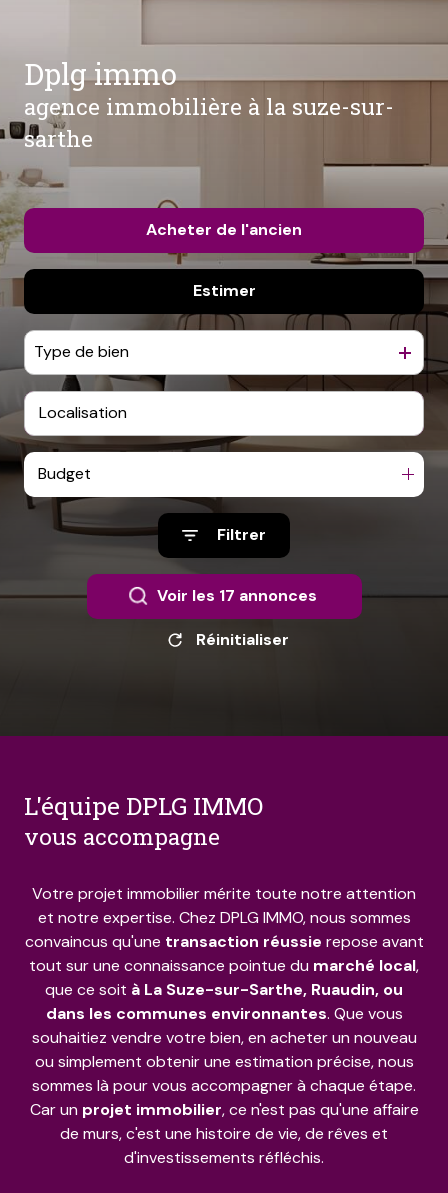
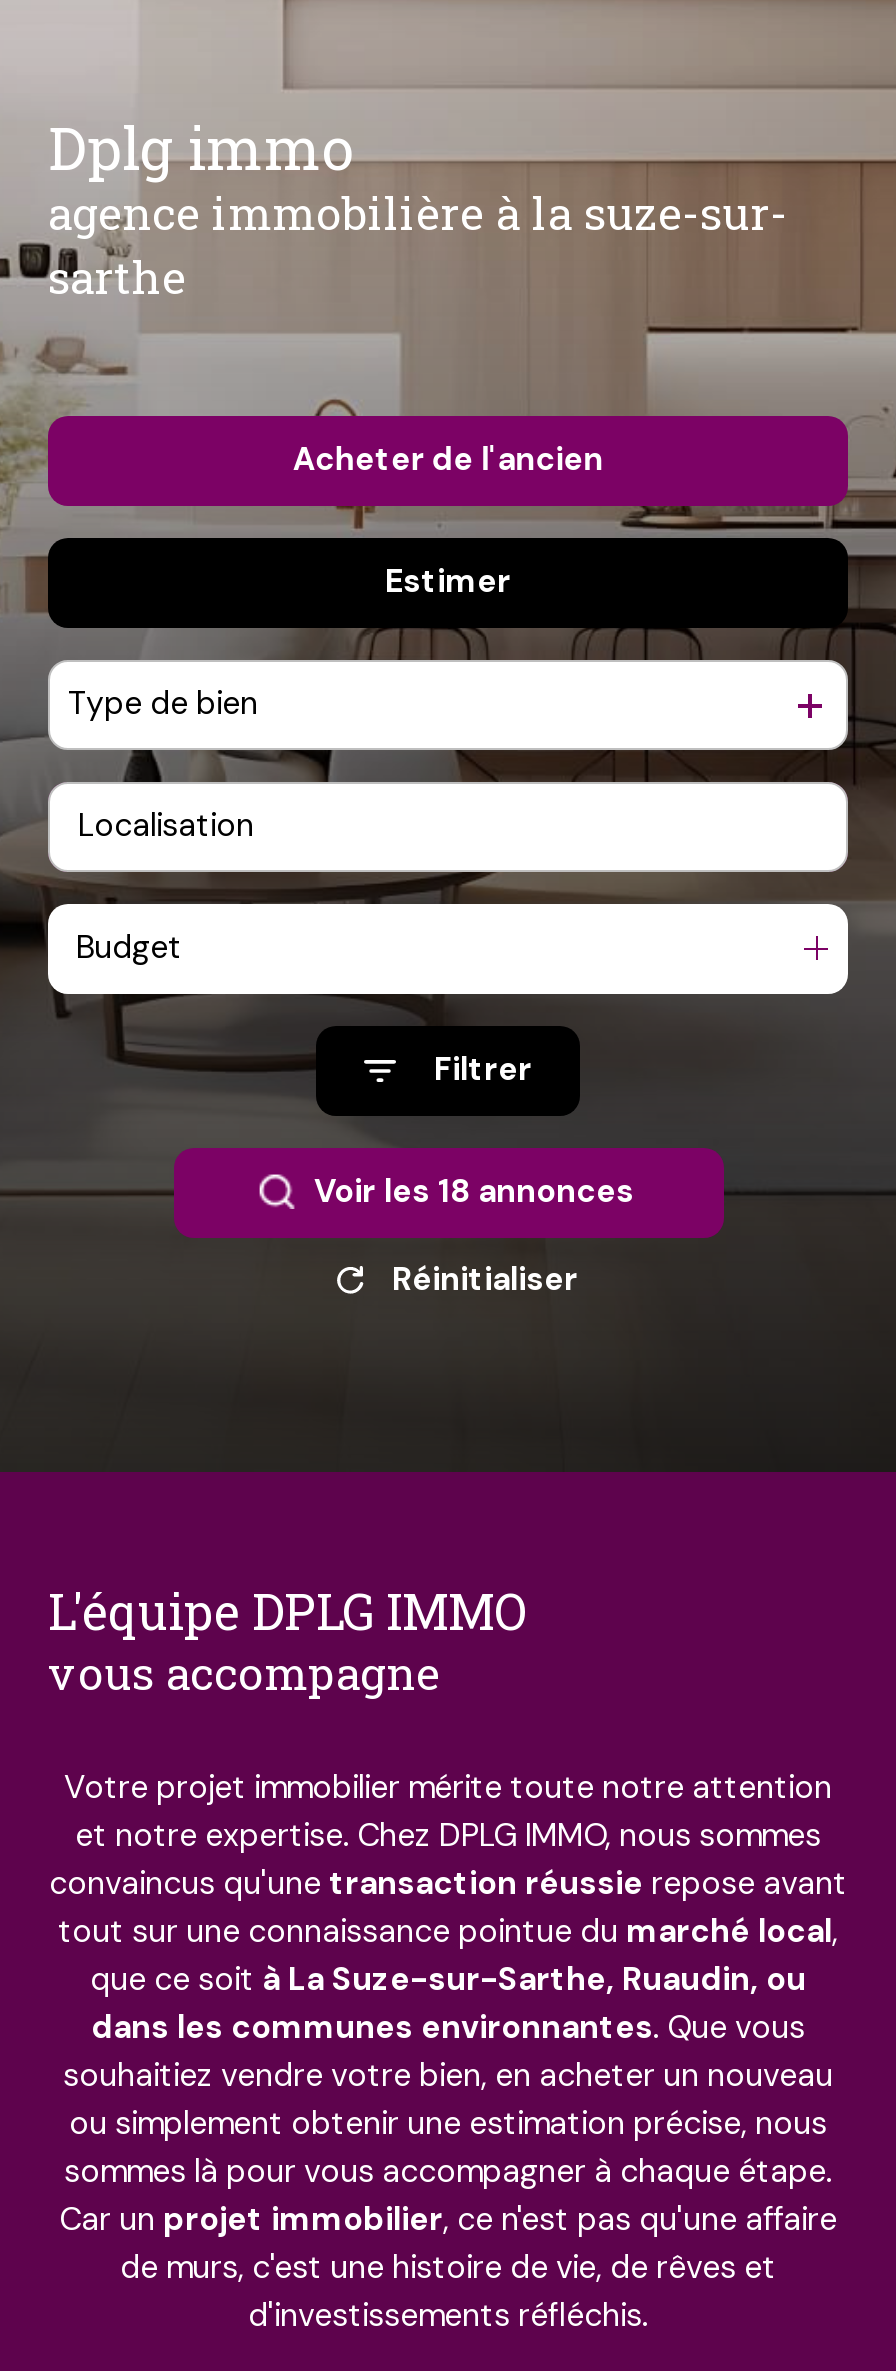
[157,585,317,606] Voir les 17 annonces -> [314,1171,634,1213] Voir les 18 annonces

